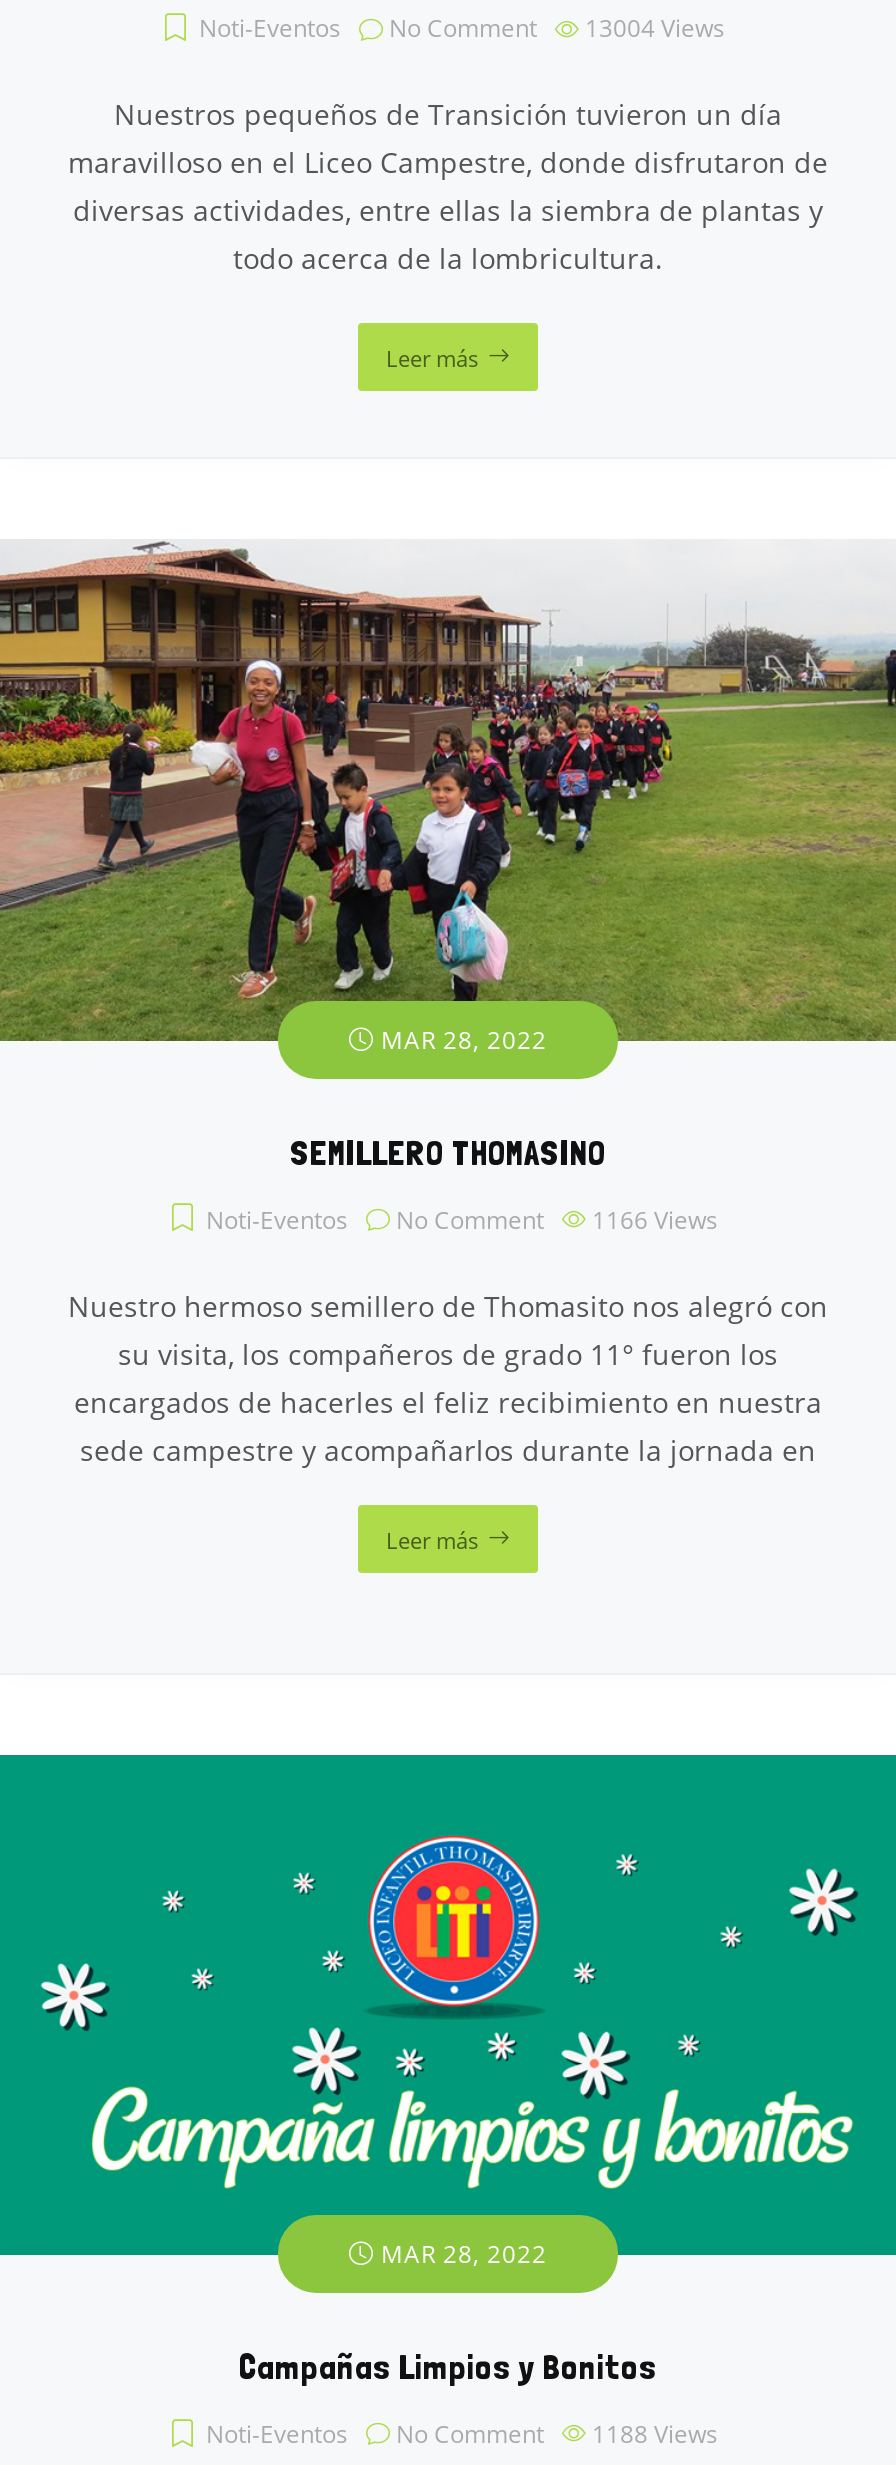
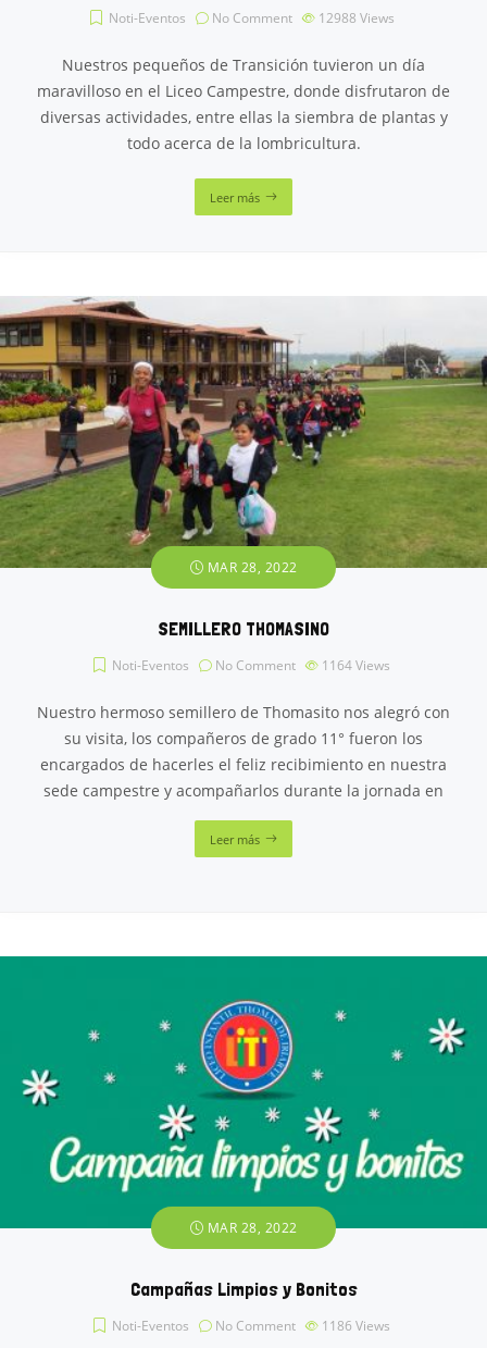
[199,11,725,45] Noti-Eventos No Comment 13004 Views -> [108,9,394,27] Noti-Eventos No Comment 12988 Views
[206,1202,718,1236] Noti-Eventos No Comment 1166 Views -> [112,656,390,675] Noti-Eventos No Comment 1164 Views
[206,2416,718,2450] Noti-Eventos No Comment 1188 Views -> [112,1317,390,1335] Noti-Eventos No Comment 1186 Views

